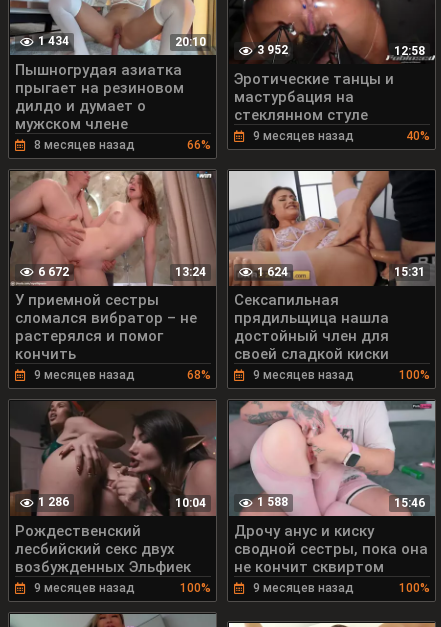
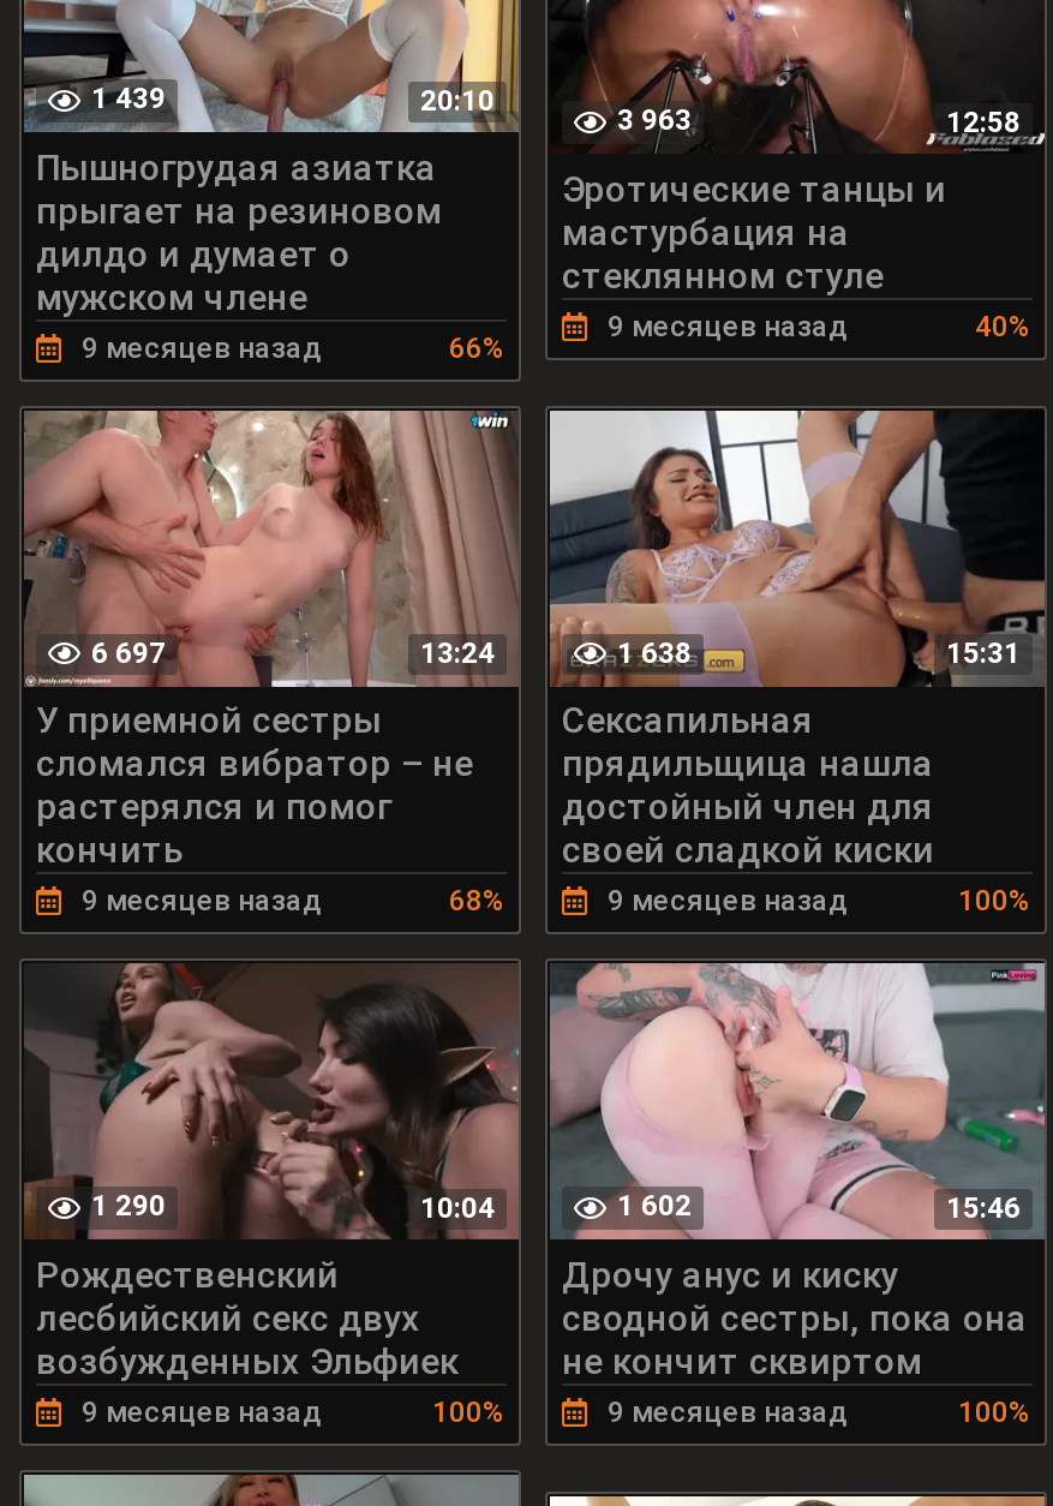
[38,34,69,48] 1 434 -> [91,83,166,116] 1 439
[257,43,288,57] 3 952 -> [617,104,692,138] 3 963
[31,138,135,152] 8 месяцев назад -> [74,331,324,365] 9 месяцев назад
[38,265,69,279] 6 672 -> [91,636,166,670] 6 697
[257,265,288,279] 1 624 -> [617,636,692,670] 1 638
[38,495,69,509] 1 286 -> [91,1189,166,1223] 1 290
[257,495,288,509] 1 588 -> [617,1189,692,1223] 1 602

